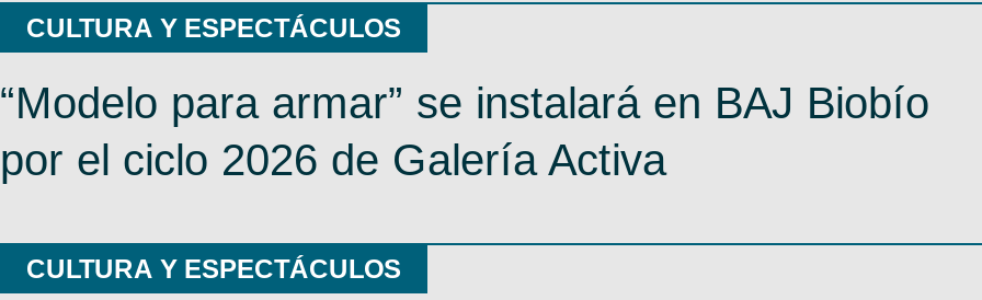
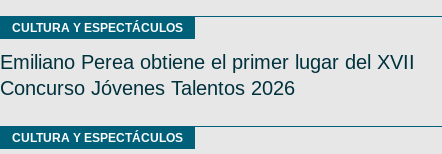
[0,78,929,184] “Modelo para armar” se instalará en BAJ Biobío | por el ciclo 2026 de Galería Activa -> [0,51,415,99] Emiliano Perea obtiene el primer lugar del XVII | Concurso Jóvenes Talentos 2026

